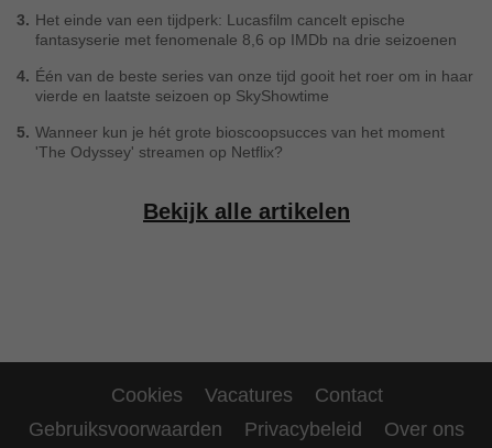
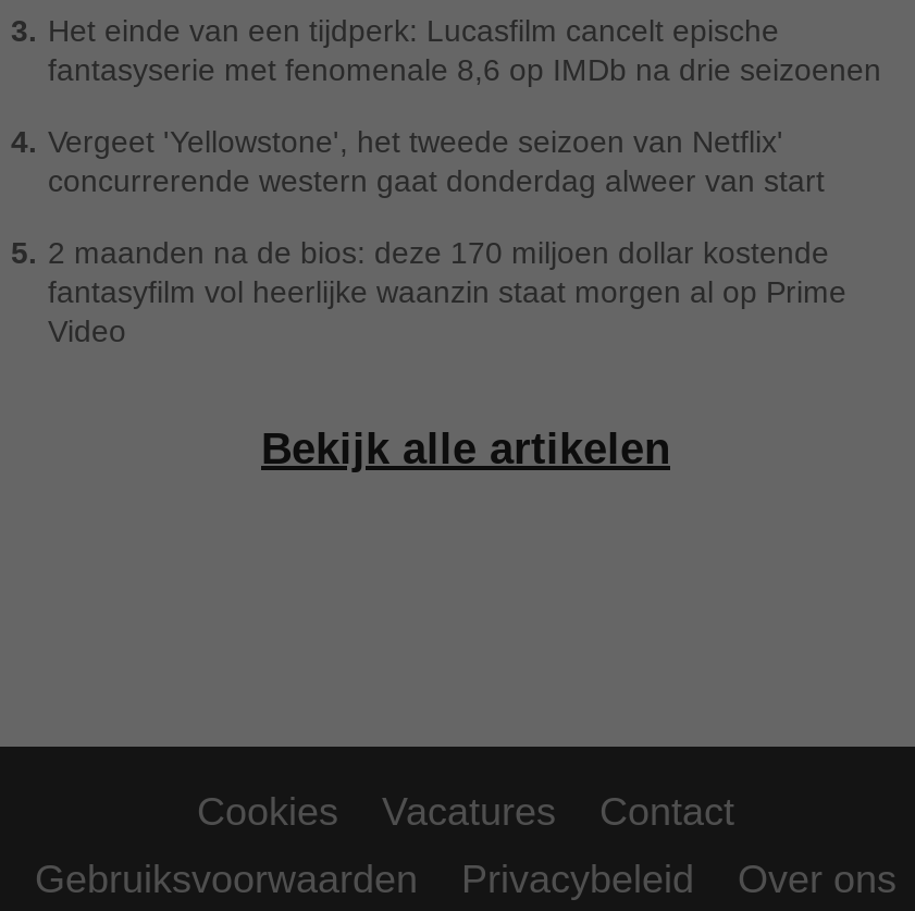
[17,67,473,105] 4. Één van de beste series van onze tijd gooit het roer om in haar | vierde en laatste seizoen op SkyShowtime -> [11,124,825,198] 4. Vergeet 'Yellowstone', het tweede seizoen van Netflix' | concurrerende western gaat donderdag alweer van start
[17,123,445,161] 5. Wanneer kun je hét grote bioscoopsucces van het moment | 'The Odyssey' streamen op Netflix? -> [11,235,846,348] 5. 2 maanden na de bios: deze 170 miljoen dollar kostende | fantasyfilm vol heerlijke waanzin staat morgen al op Prime | Video

